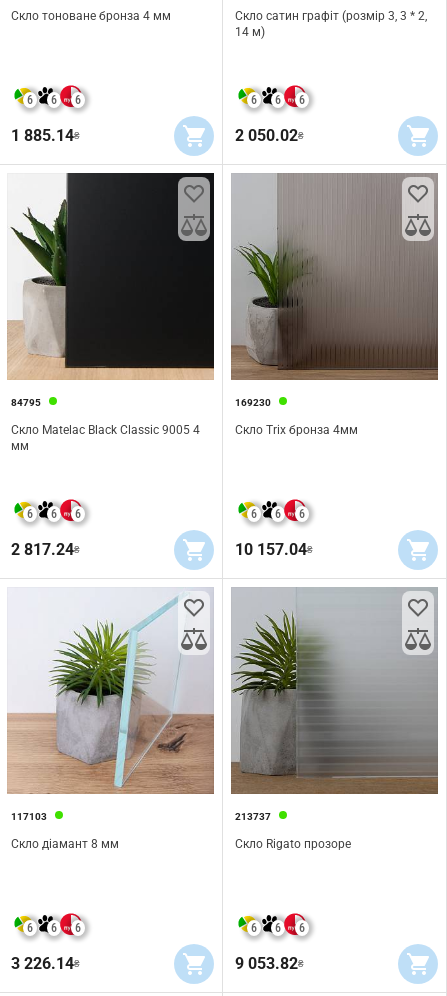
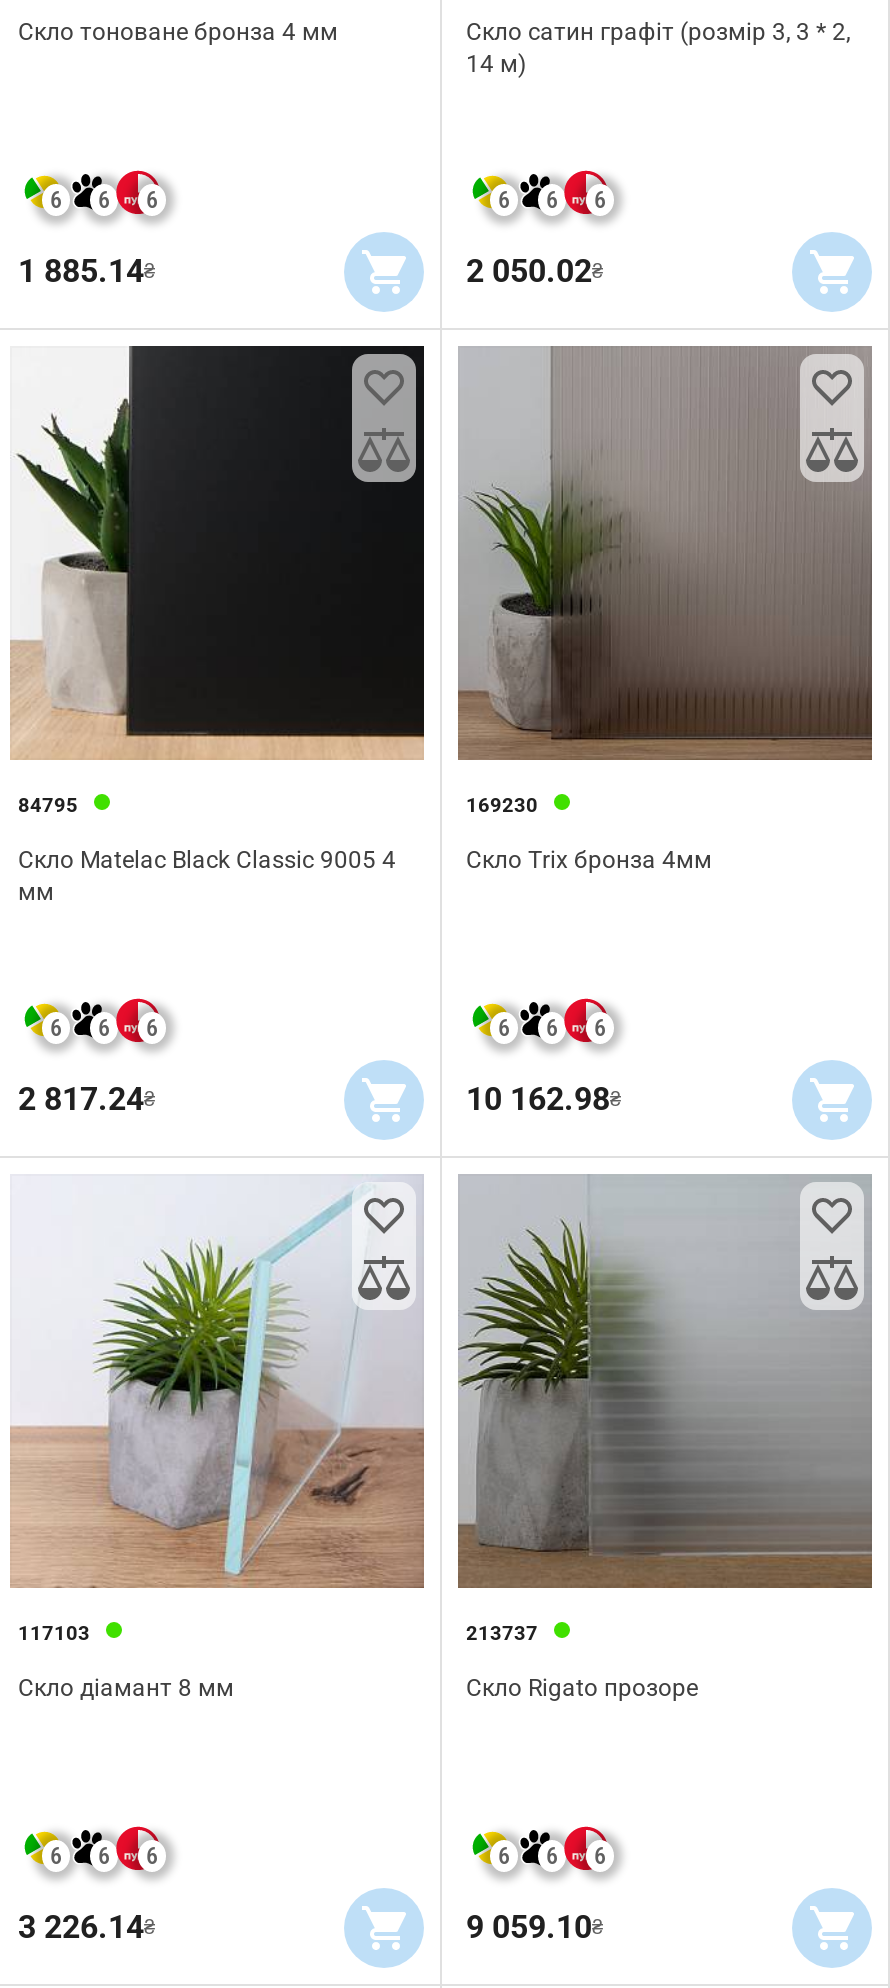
[235,540,313,559] 10 157.04₴ -> [466,1080,622,1118] 10 162.98₴
[235,954,304,973] 9 053.82₴ -> [466,1908,604,1946] 9 059.10₴

